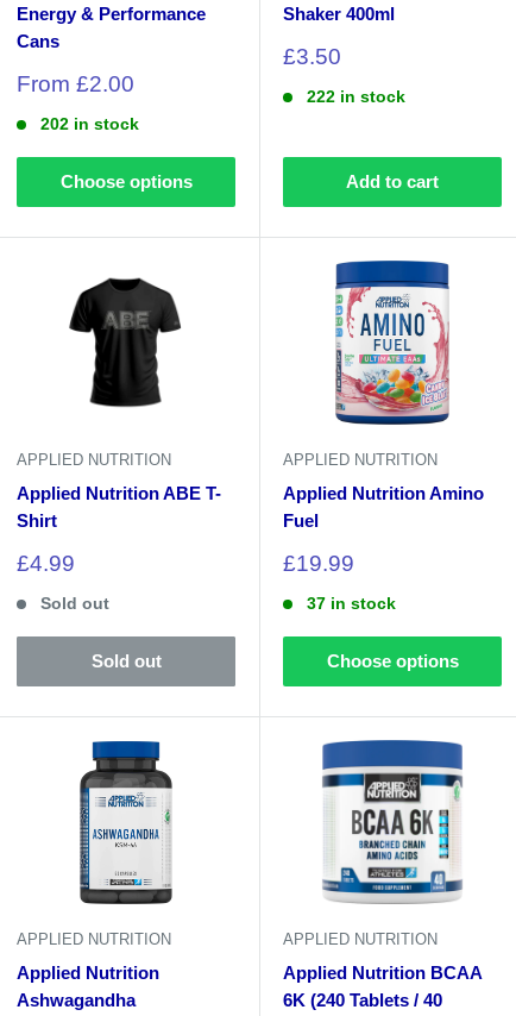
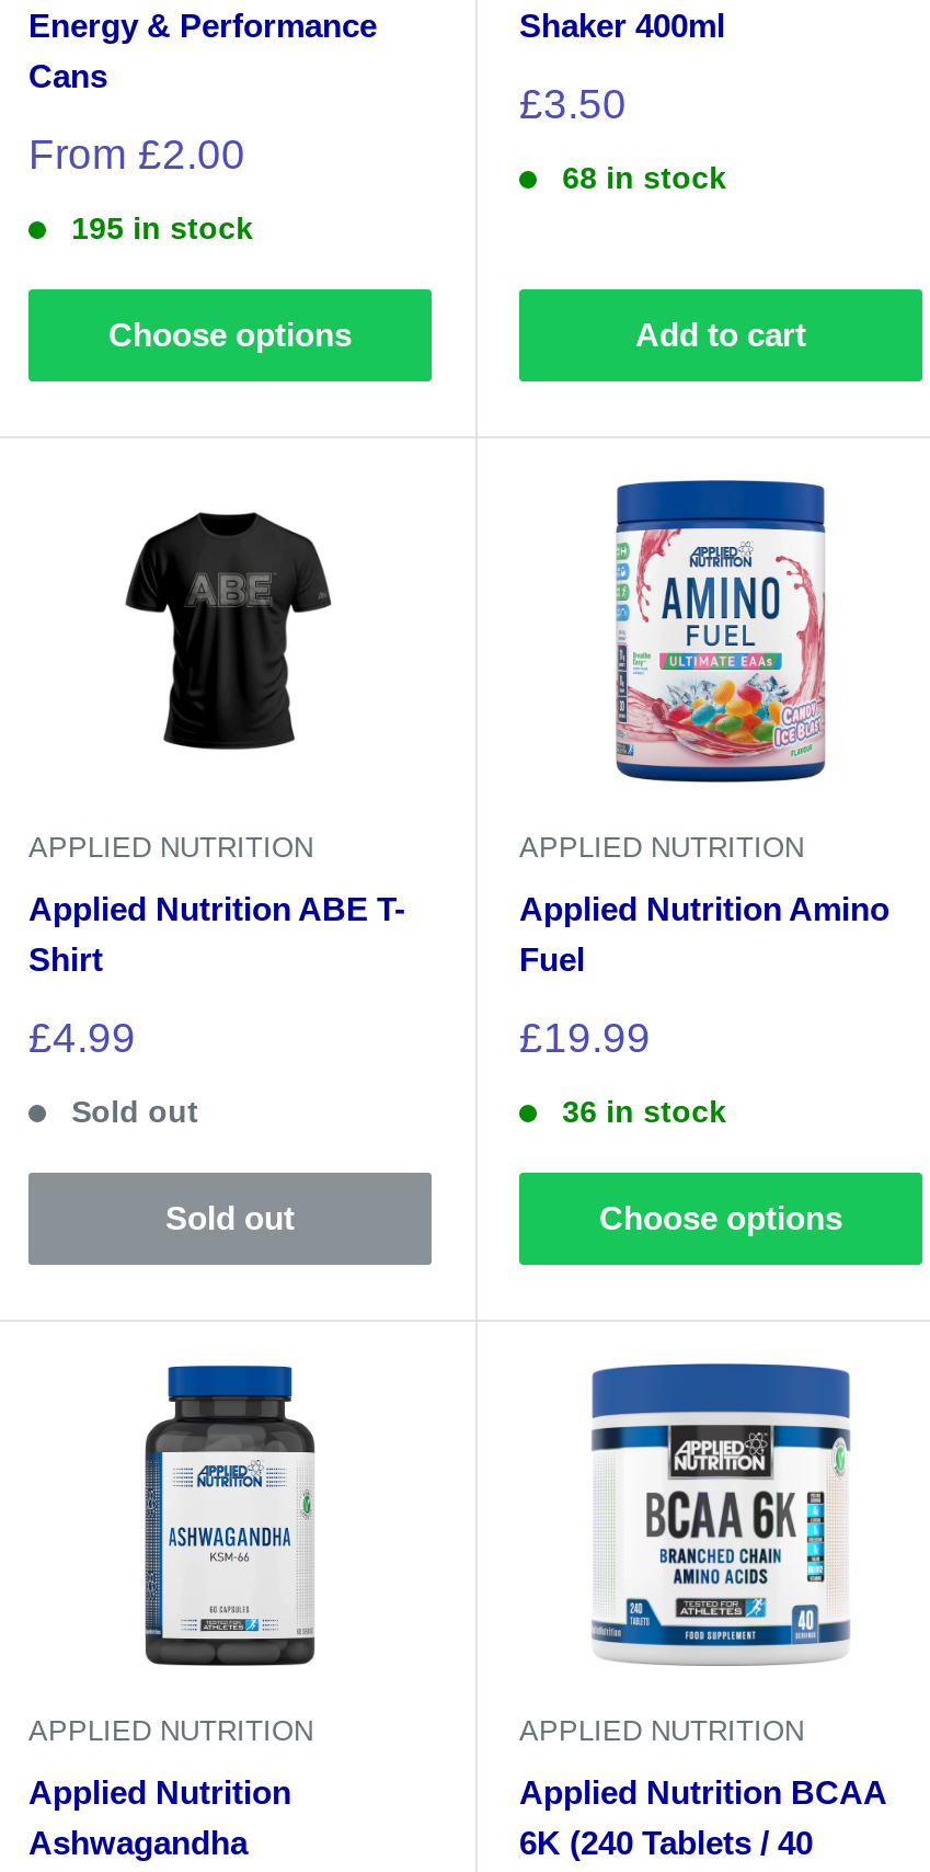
[306,87,405,106] 222 in stock -> [562,161,726,196] 68 in stock
[40,115,139,134] 202 in stock -> [71,211,253,246] 195 in stock
[306,594,395,613] 37 in stock -> [562,1094,726,1130] 36 in stock

